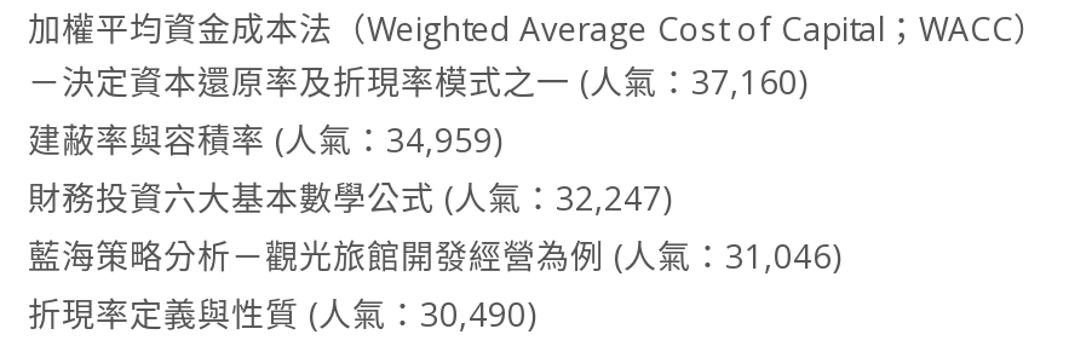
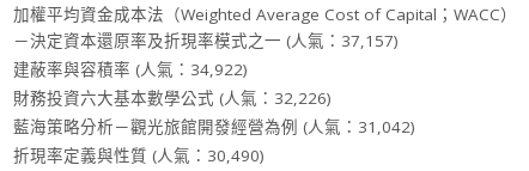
[28,61,807,105] －決定資本還原率及折現率模式之一(人氣：37,160) -> [14,30,399,52] －決定資本還原率及折現率模式之一(人氣：37,157)
[28,119,502,163] 建蔽率與容積率(人氣：34,959) -> [14,59,248,80] 建蔽率與容積率(人氣：34,922)
[28,177,672,221] 財務投資六大基本數學公式(人氣：32,247) -> [14,88,332,109] 財務投資六大基本數學公式(人氣：32,226)
[28,235,841,279] 藍海策略分析－觀光旅館開發經營為例(人氣：31,046) -> [14,116,416,138] 藍海策略分析－觀光旅館開發經營為例(人氣：31,042)

